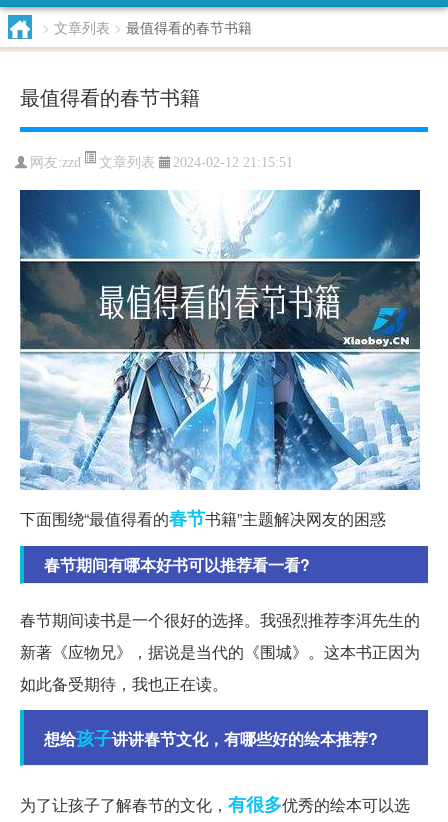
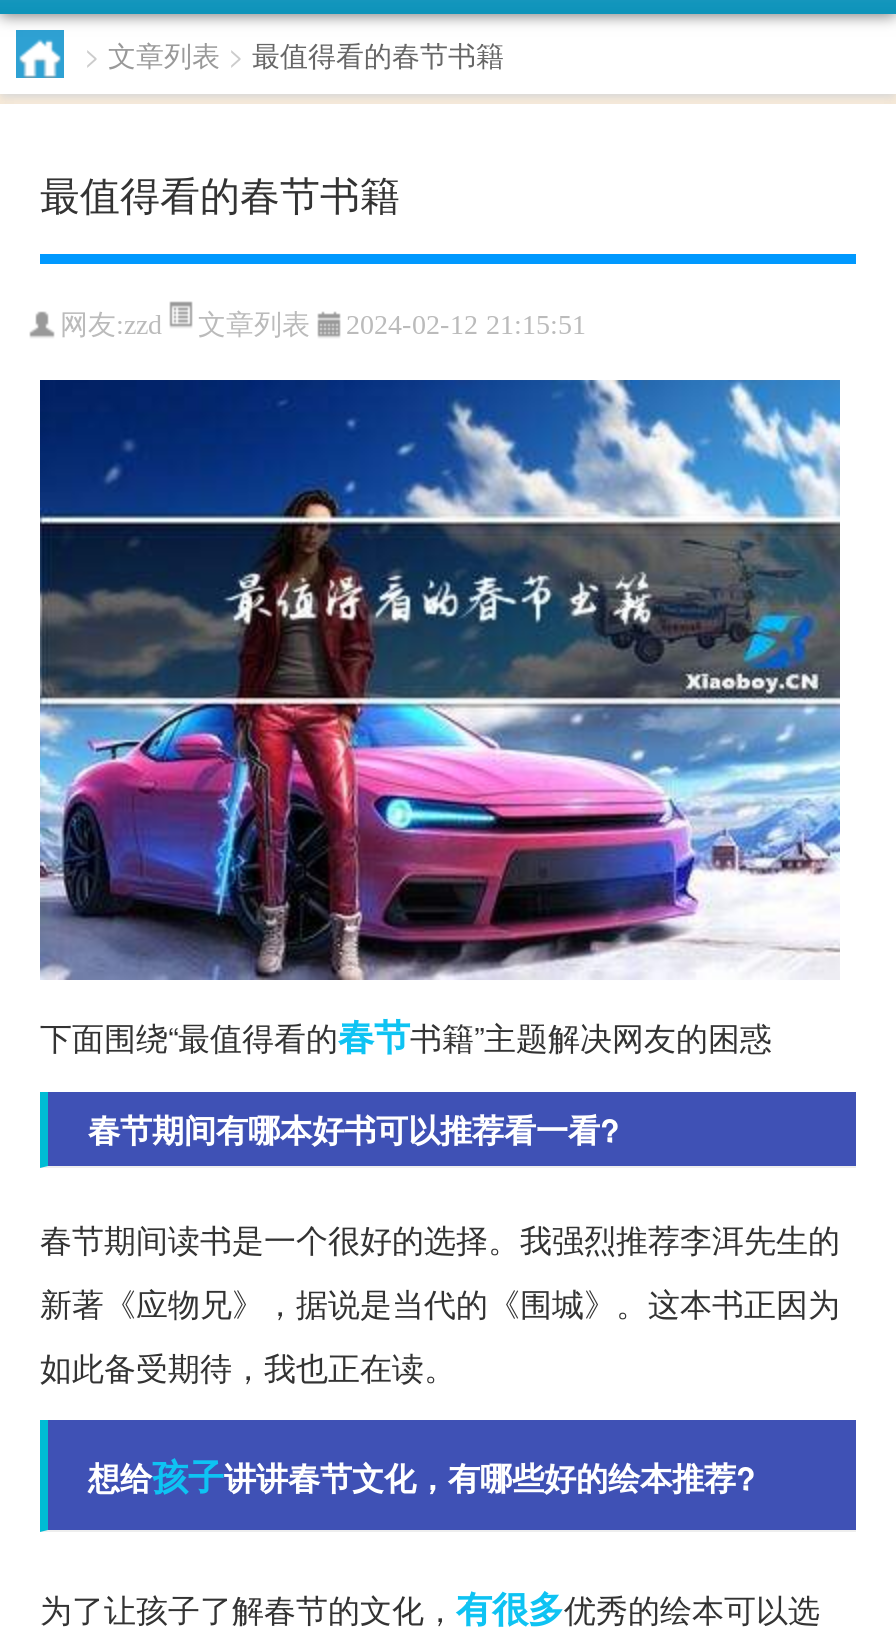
[19,189,421,491] [image] -> [38,378,842,982] [image]

